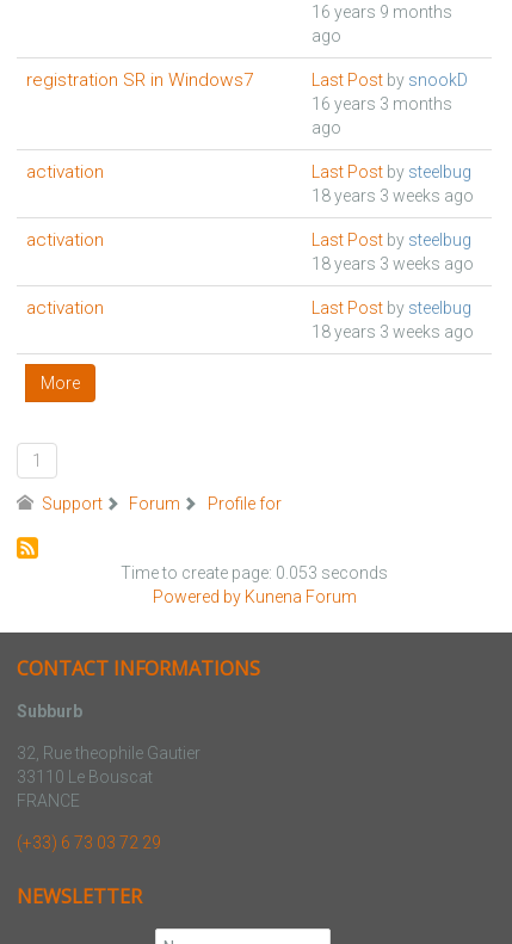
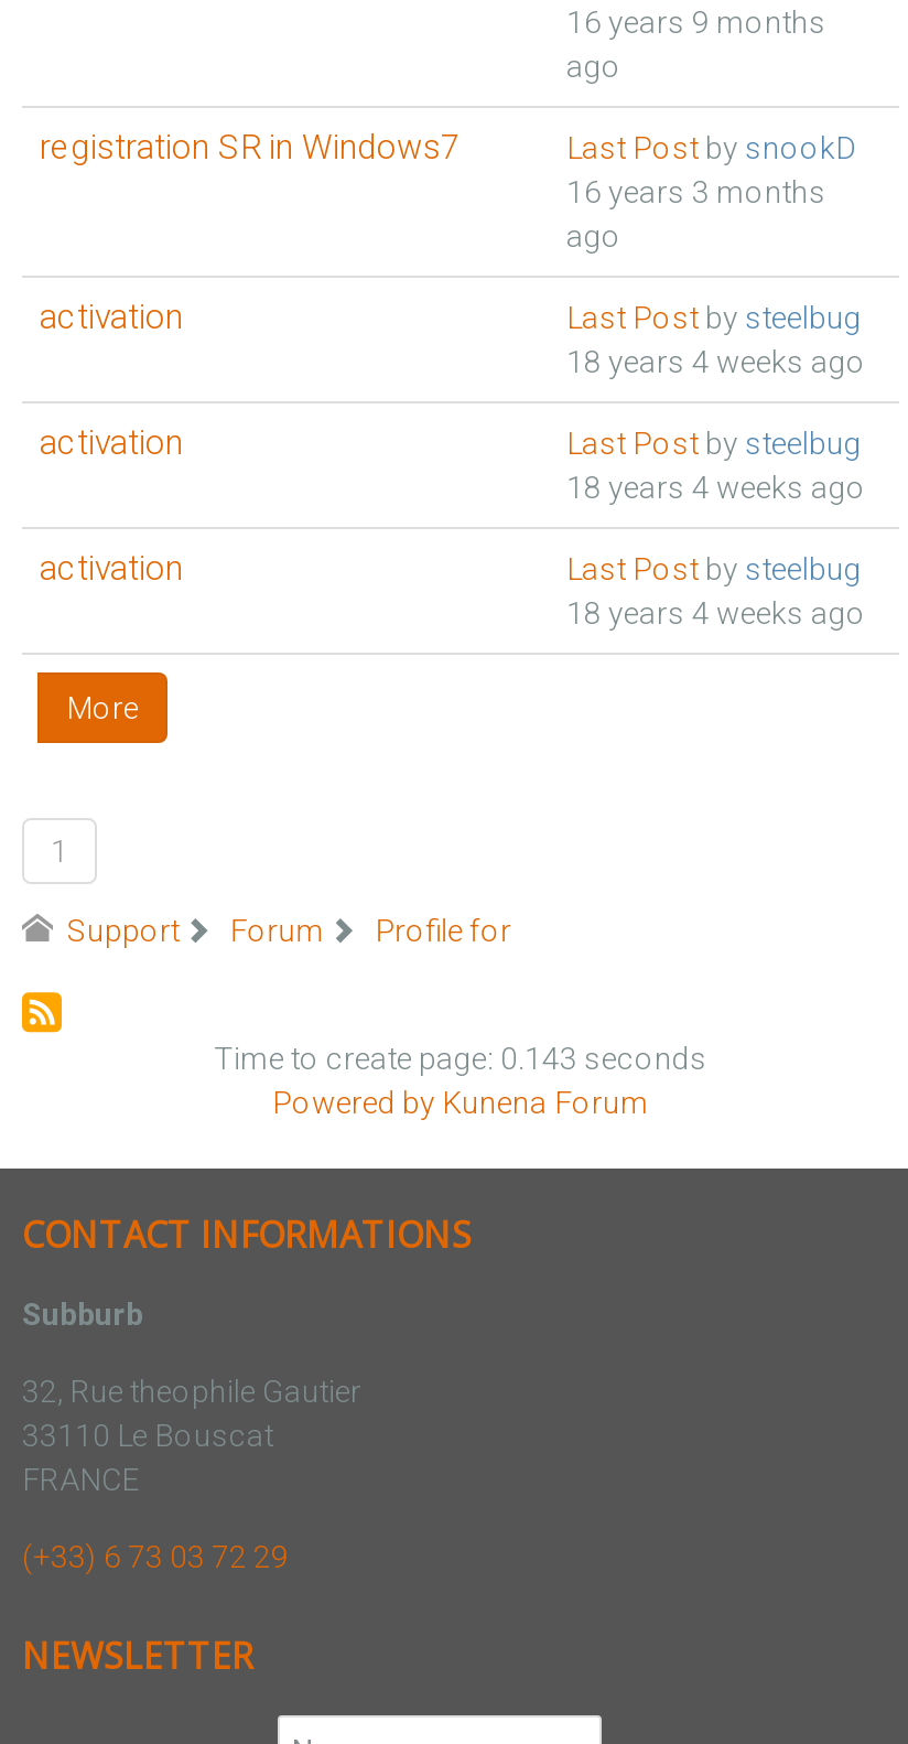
[311,187,474,206] 18 years 3 weeks ago -> [566,345,866,380] 18 years 4 weeks ago
[311,255,474,274] 18 years 3 weeks ago -> [566,470,866,506] 18 years 4 weeks ago
[311,323,474,342] 18 years 3 weeks ago -> [566,596,866,631] 18 years 4 weeks ago
[121,564,388,583] Time to create page: 0.053 seconds -> [214,1041,707,1077] Time to create page: 0.143 seconds

